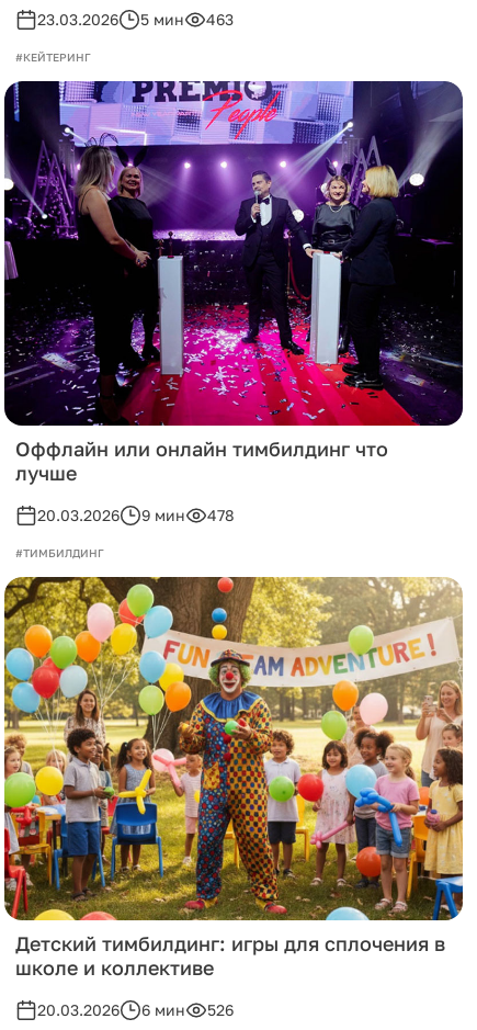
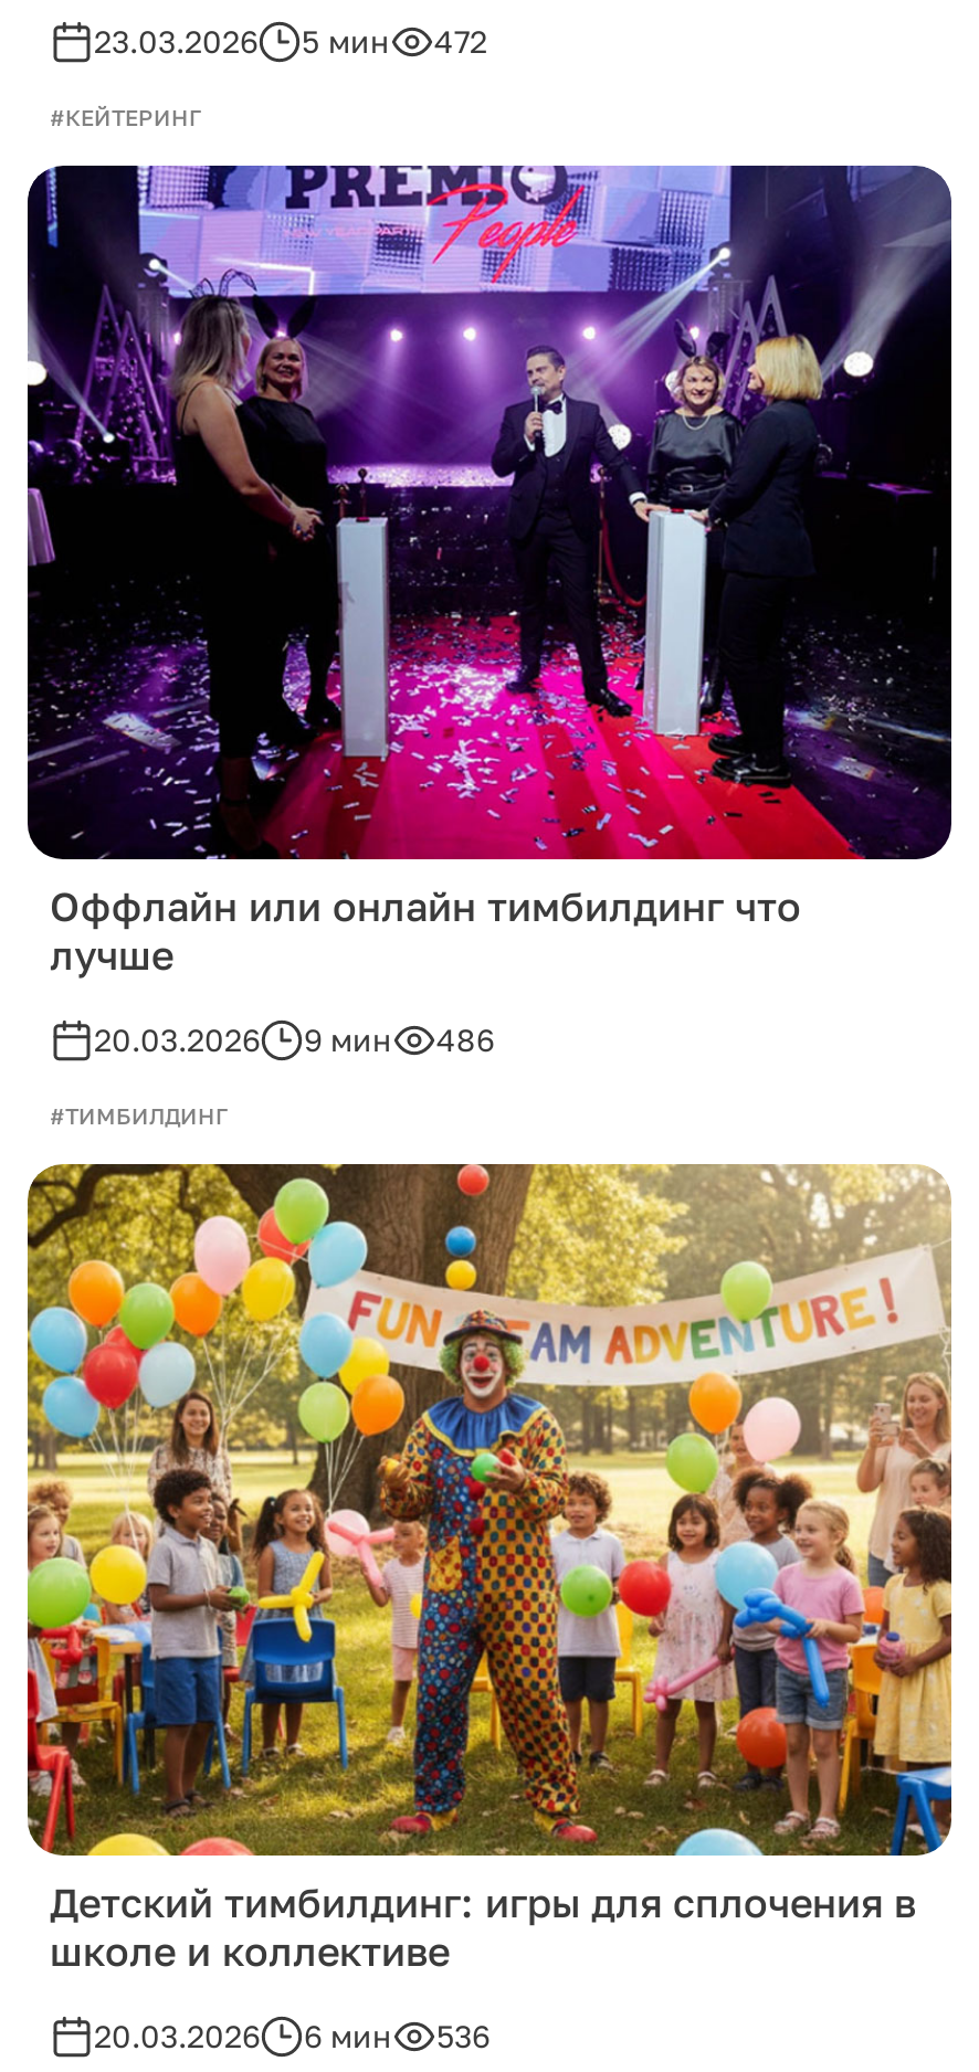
[37,10,234,29] 23.03.2026 5 мин 463 -> [94,22,487,60] 23.03.2026 5 мин 472
[37,505,235,524] 20.03.2026 9 мин 478 -> [94,1019,494,1057] 20.03.2026 9 мин 486
[37,1000,234,1019] 20.03.2026 6 мин 526 -> [94,2017,490,2054] 20.03.2026 6 мин 536

